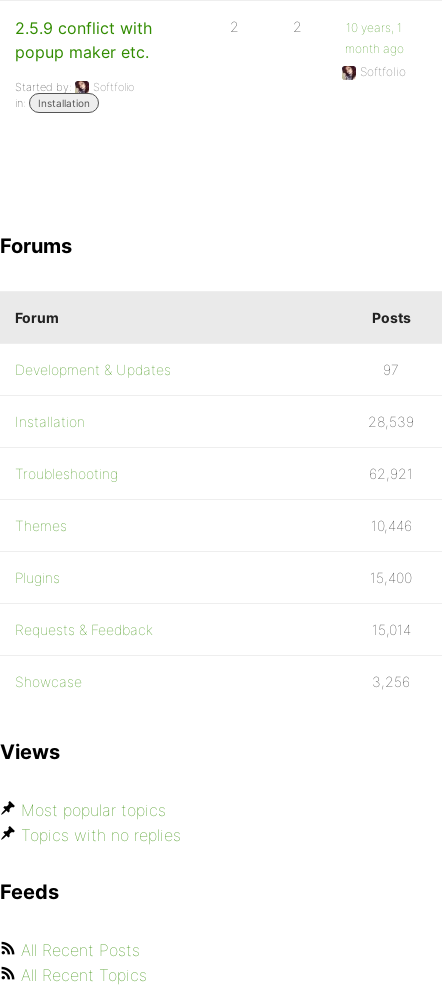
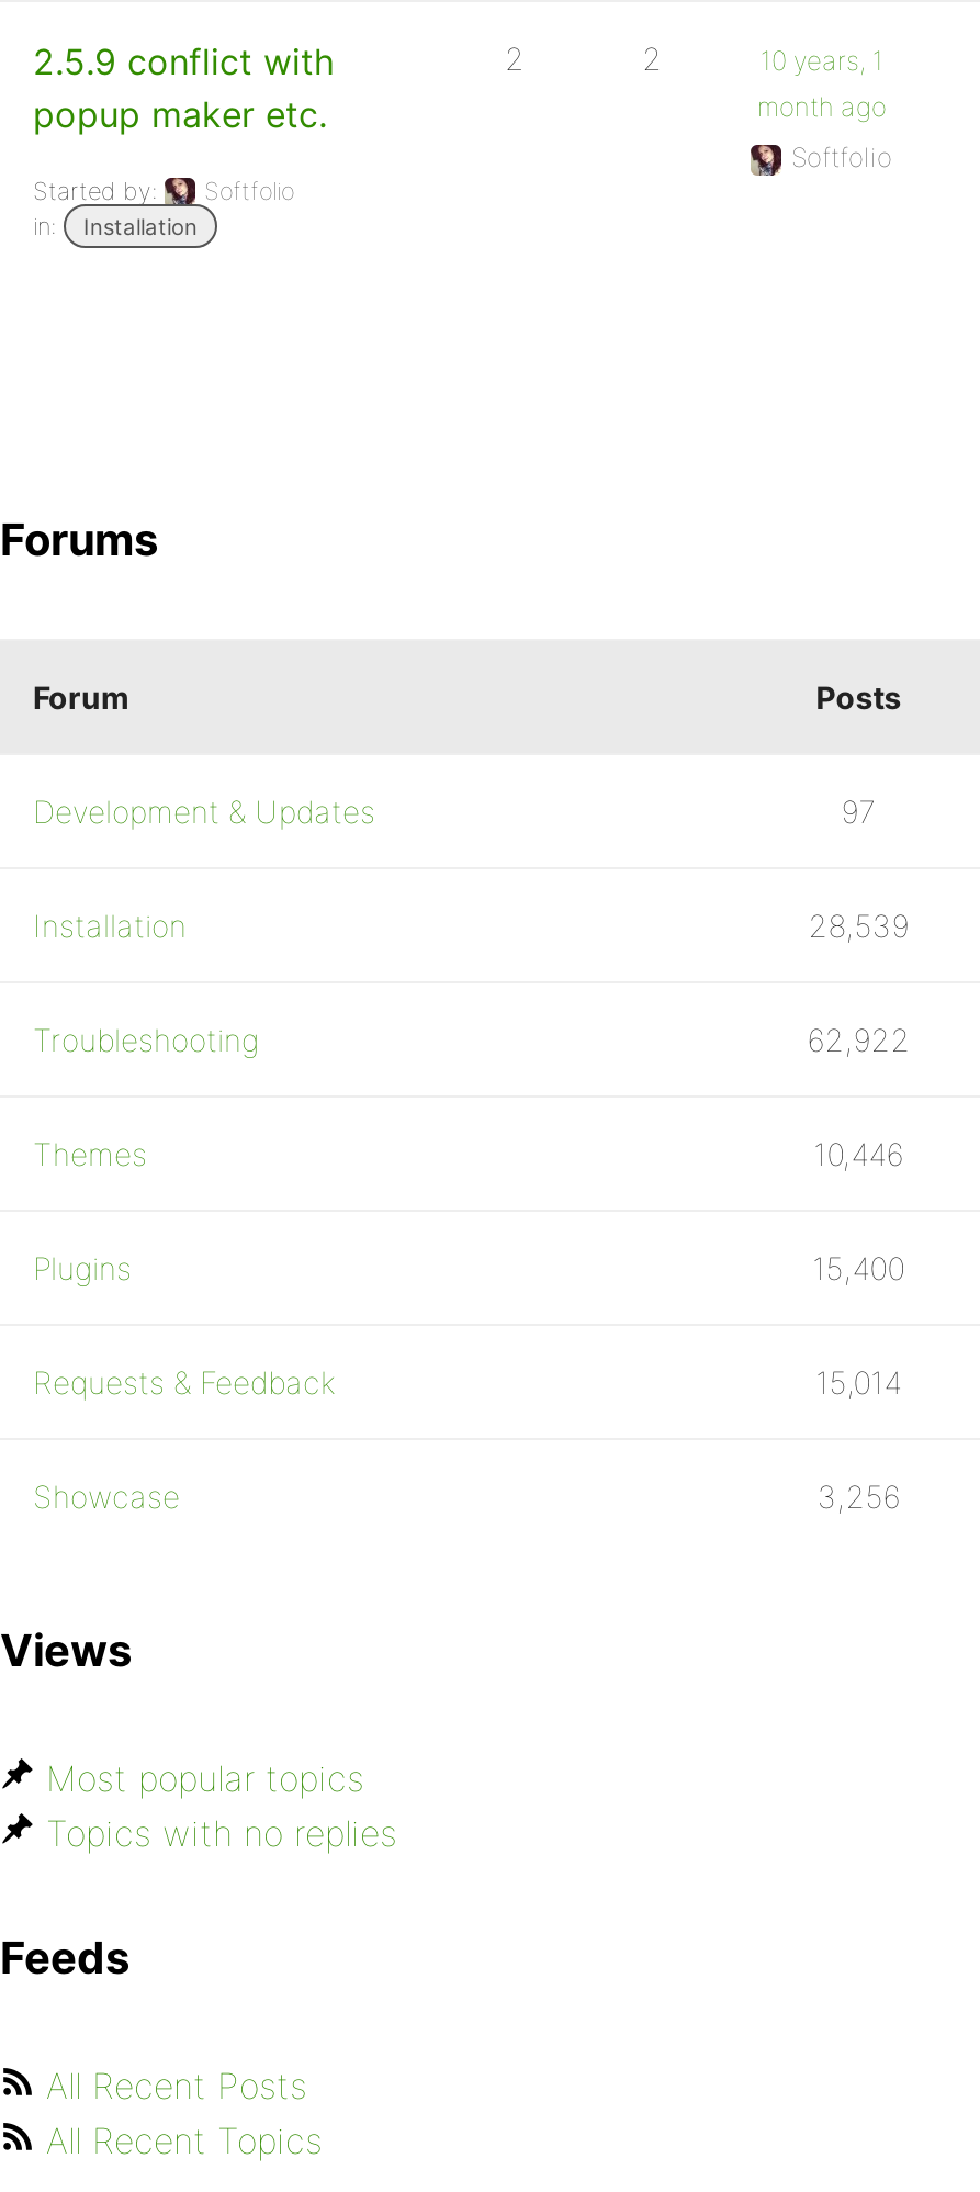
[369,465,413,482] 62,921 -> [807,1021,910,1058] 62,922

